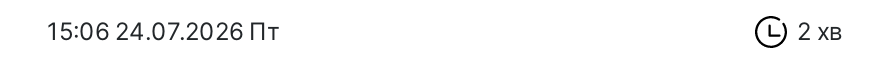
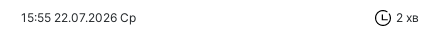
[47,16,279,46] 15:06 24.07.2026 Пт -> [21,10,136,25] 15:55 22.07.2026 Ср

